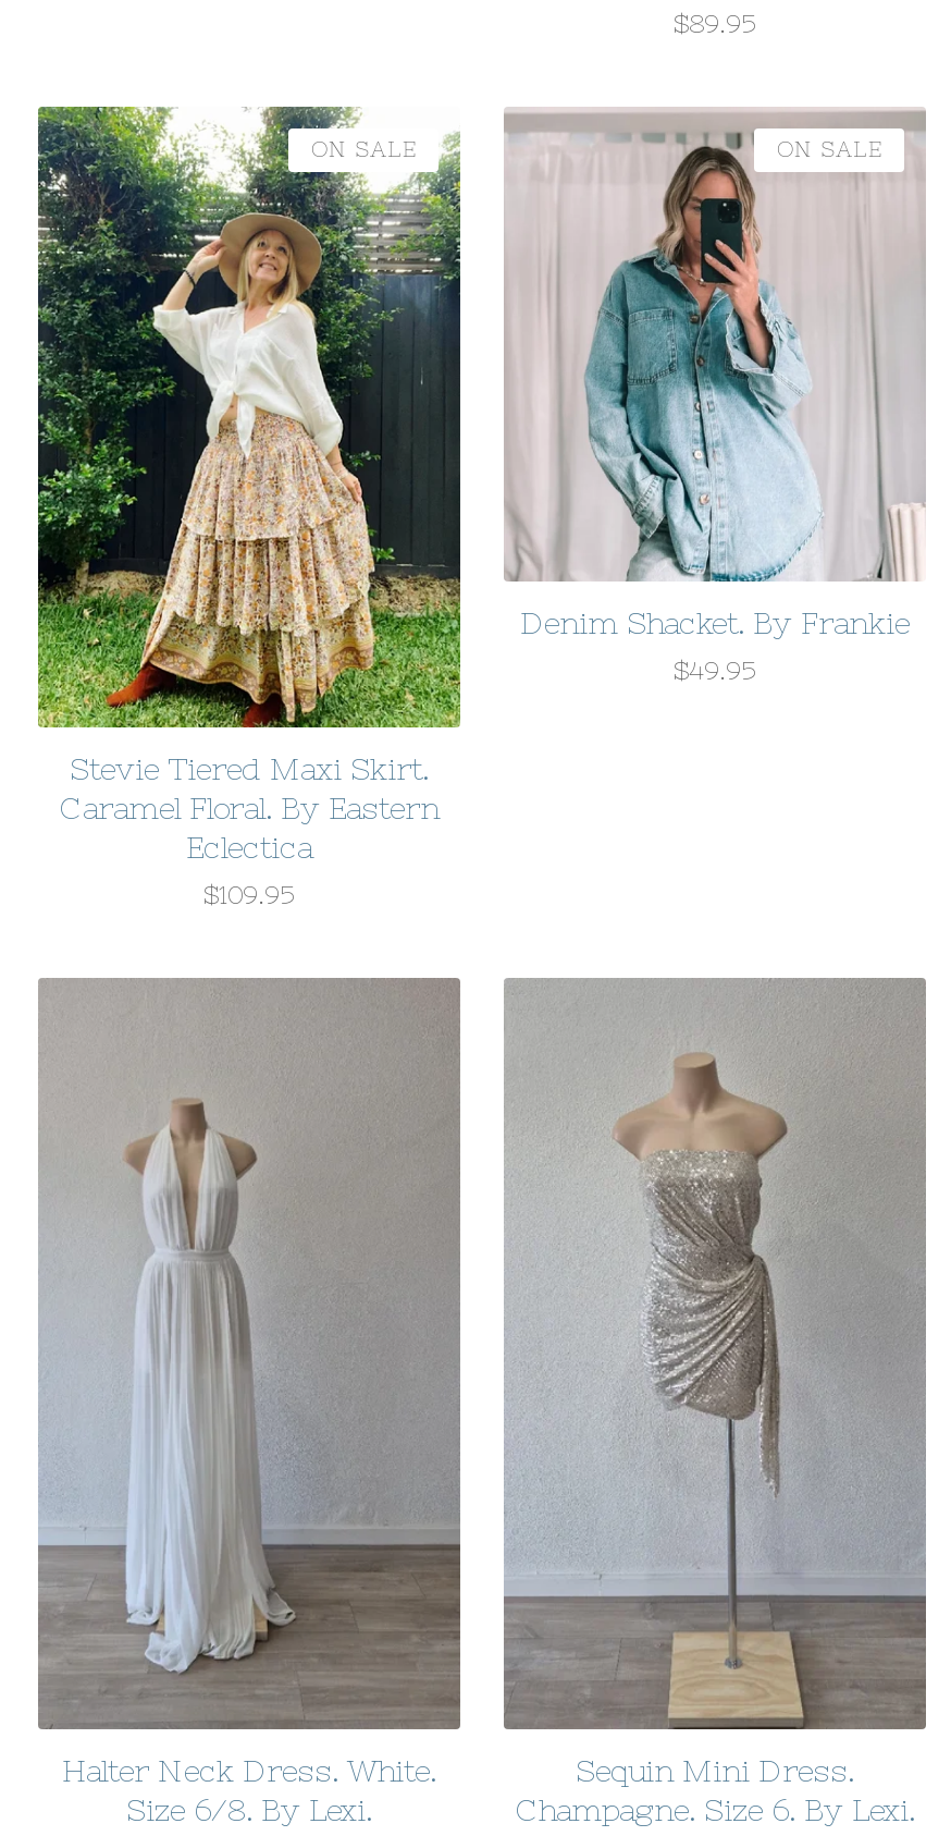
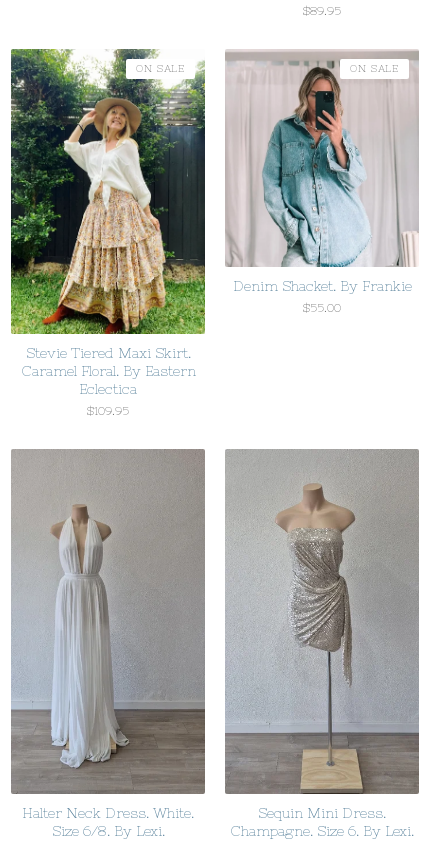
[674,656,756,686] $49.95 -> [303,301,341,315] $55.00

